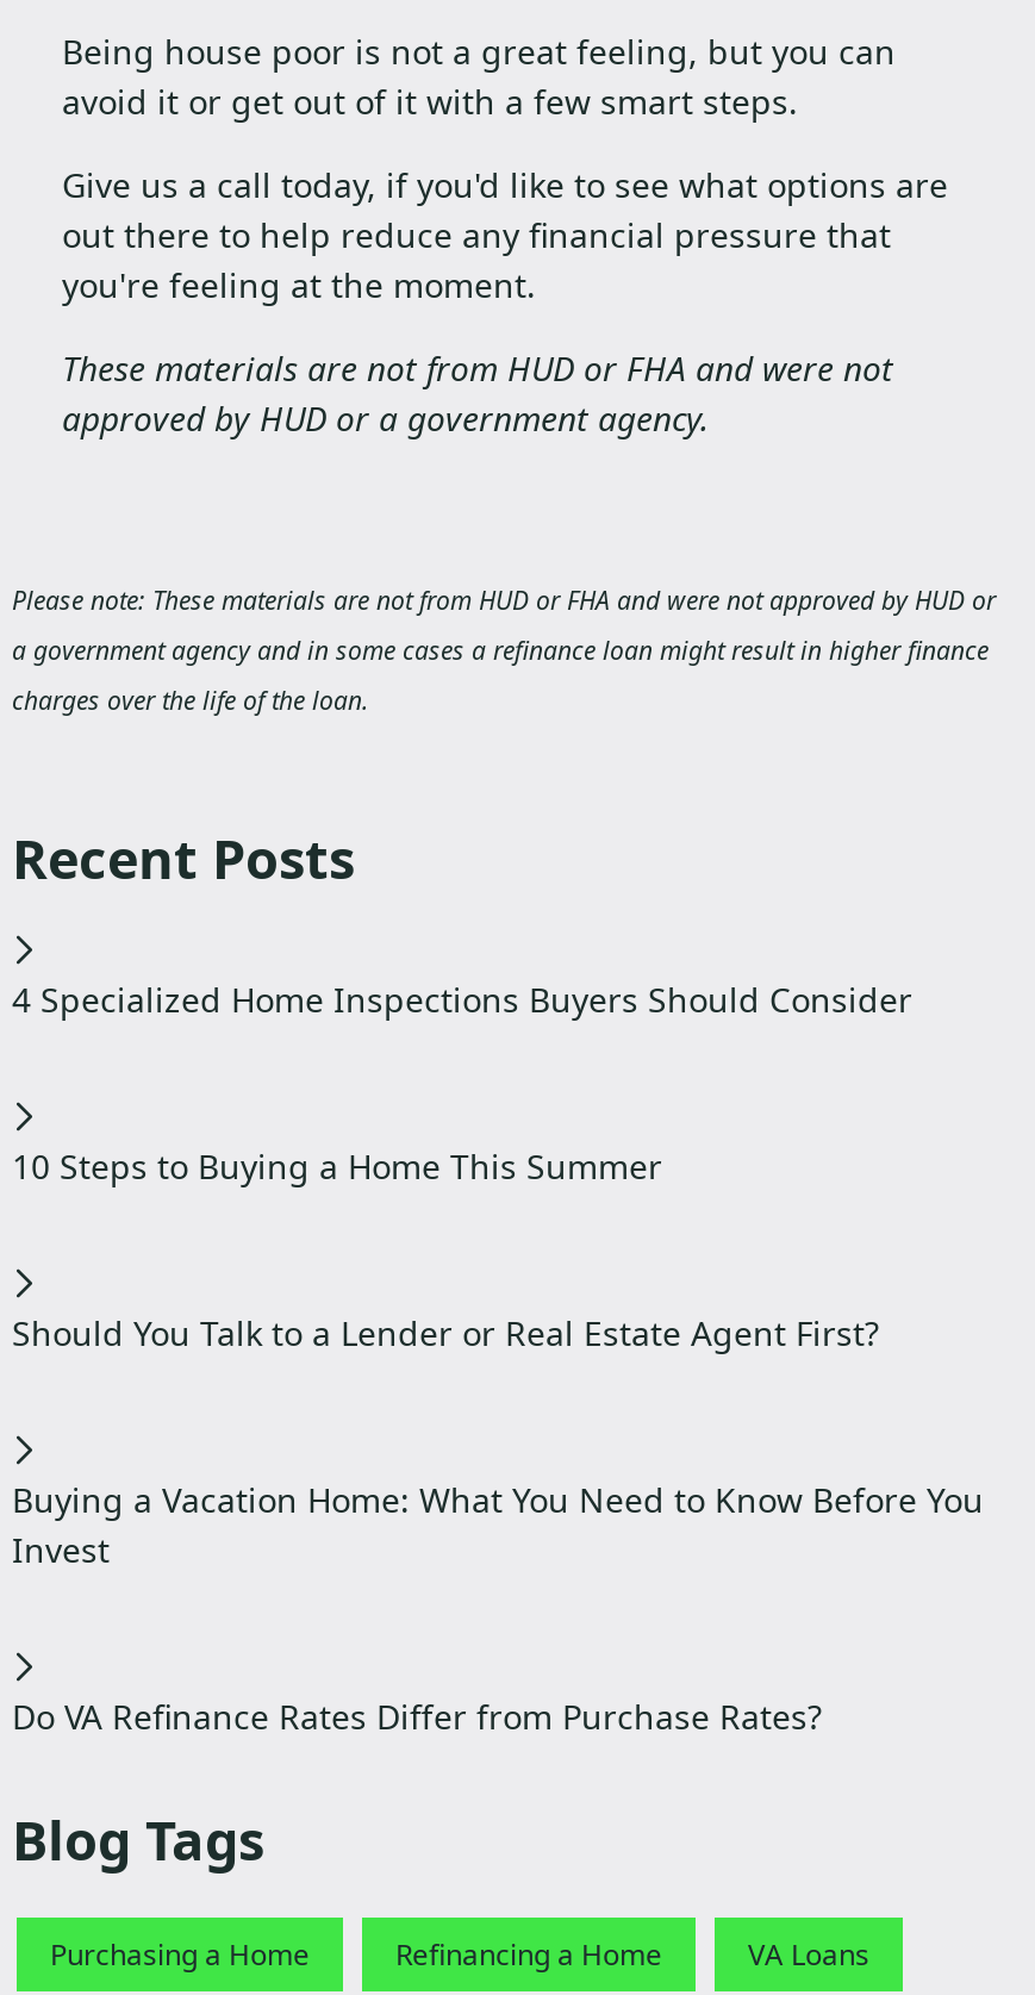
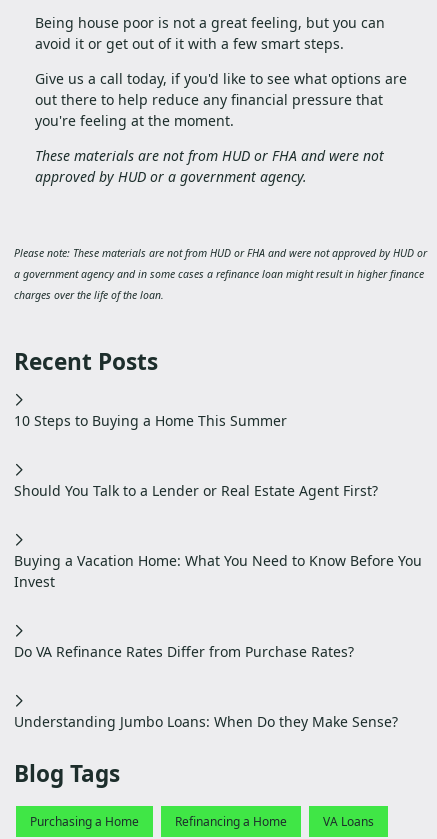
[12,977,912,1023] 4 Specialized Home Inspections Buyers Should Consider -> none
moved [12,1144,984,1740] -> [14,411,422,661]: 10 Steps to Buying a Home This Summer | Should You Talk to a Lender or Real Estate Agent First? | Buying a Vacation Home: What You Need to Know Before You | Invest | Do VA Refinance Rates Differ from Purchase Rates?
none -> [14,712,398,731] Understanding Jumbo Loans: When Do they Make Sense?

